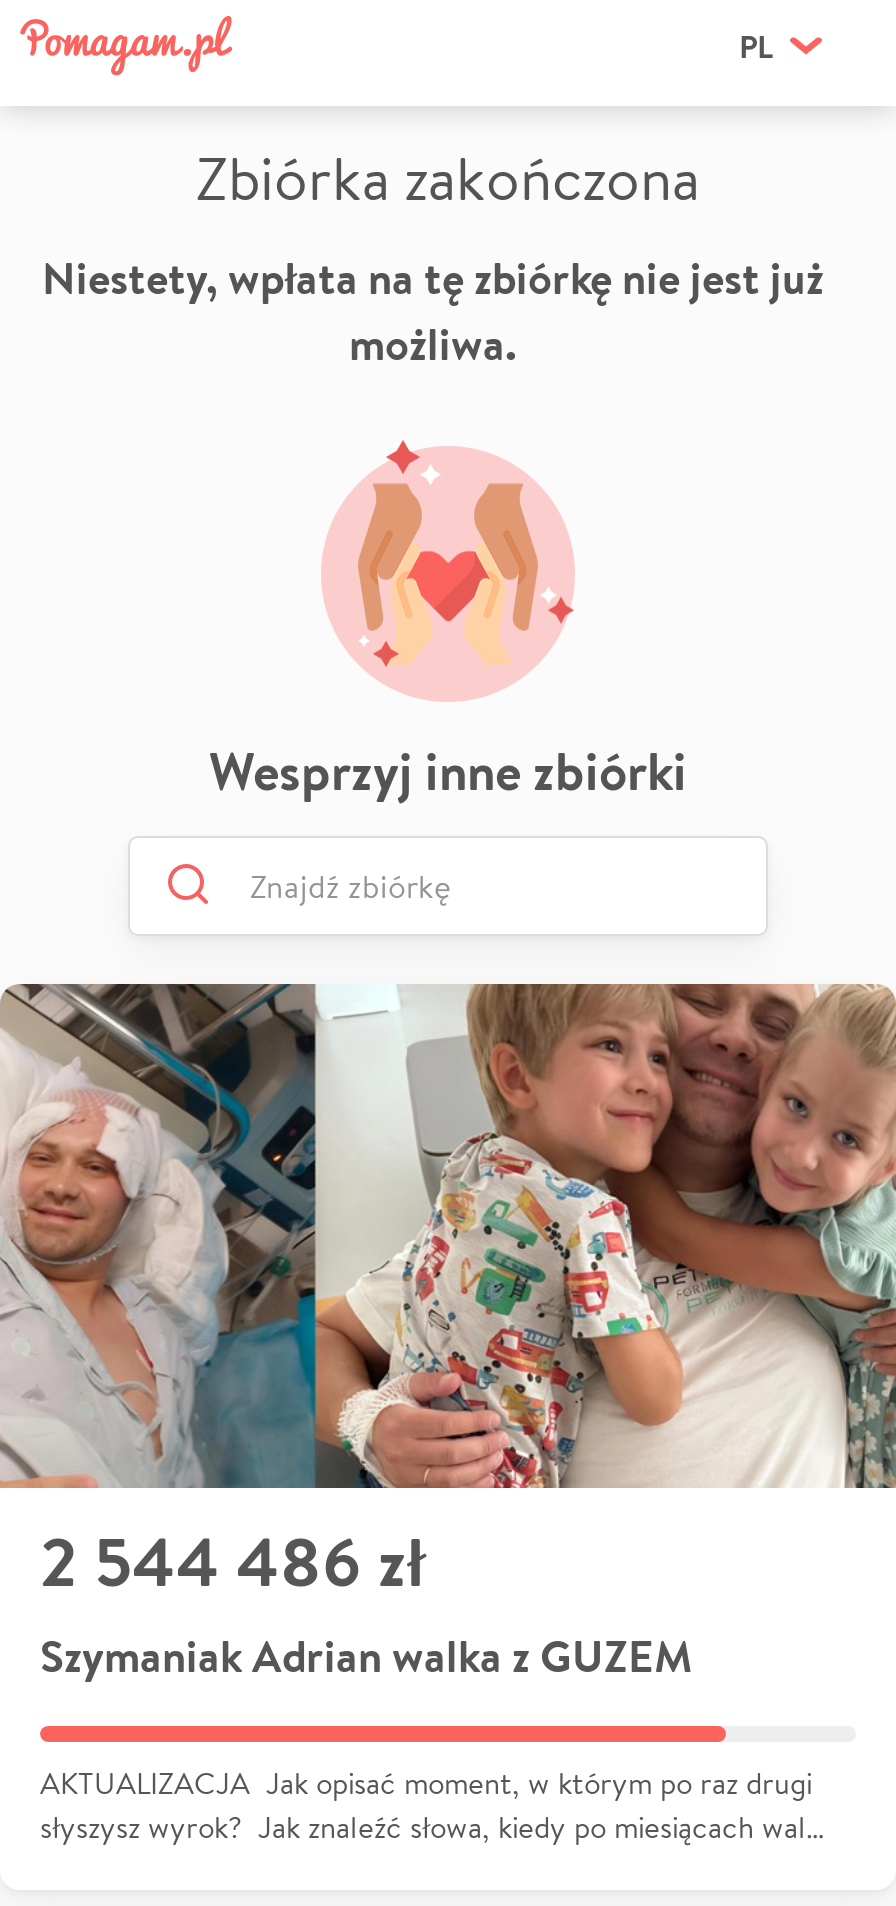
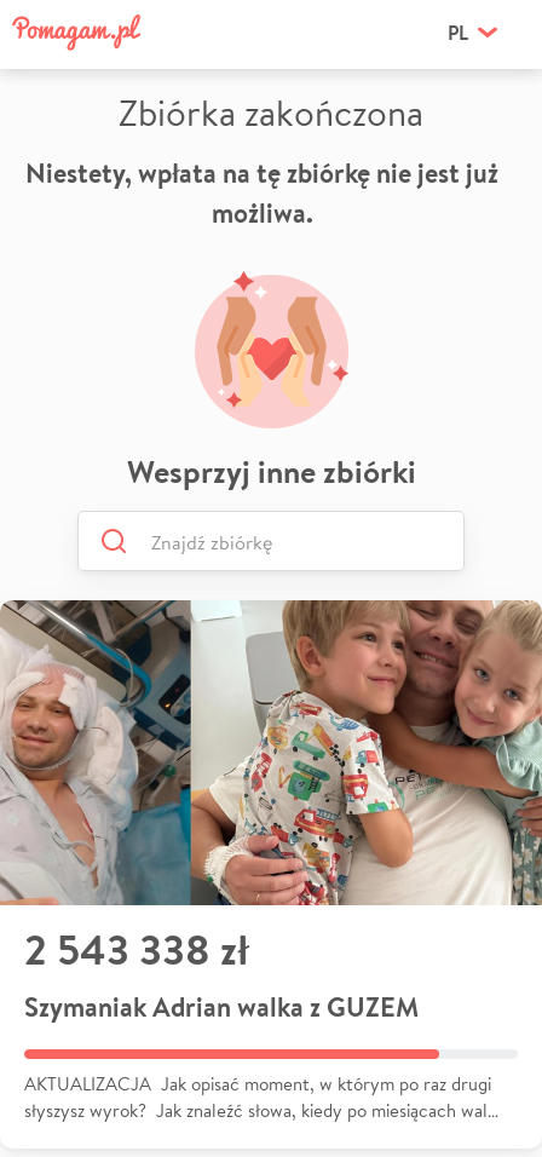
[40,1513,426,1607] 2 544 486 zł -> [24,921,249,978] 2 543 338 zł

